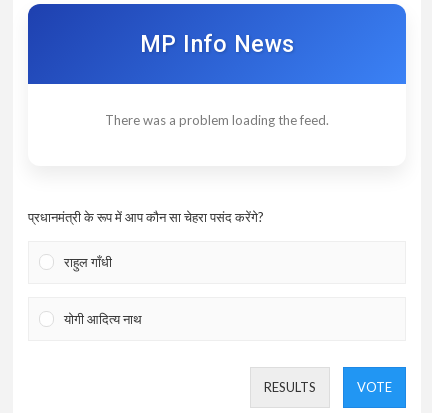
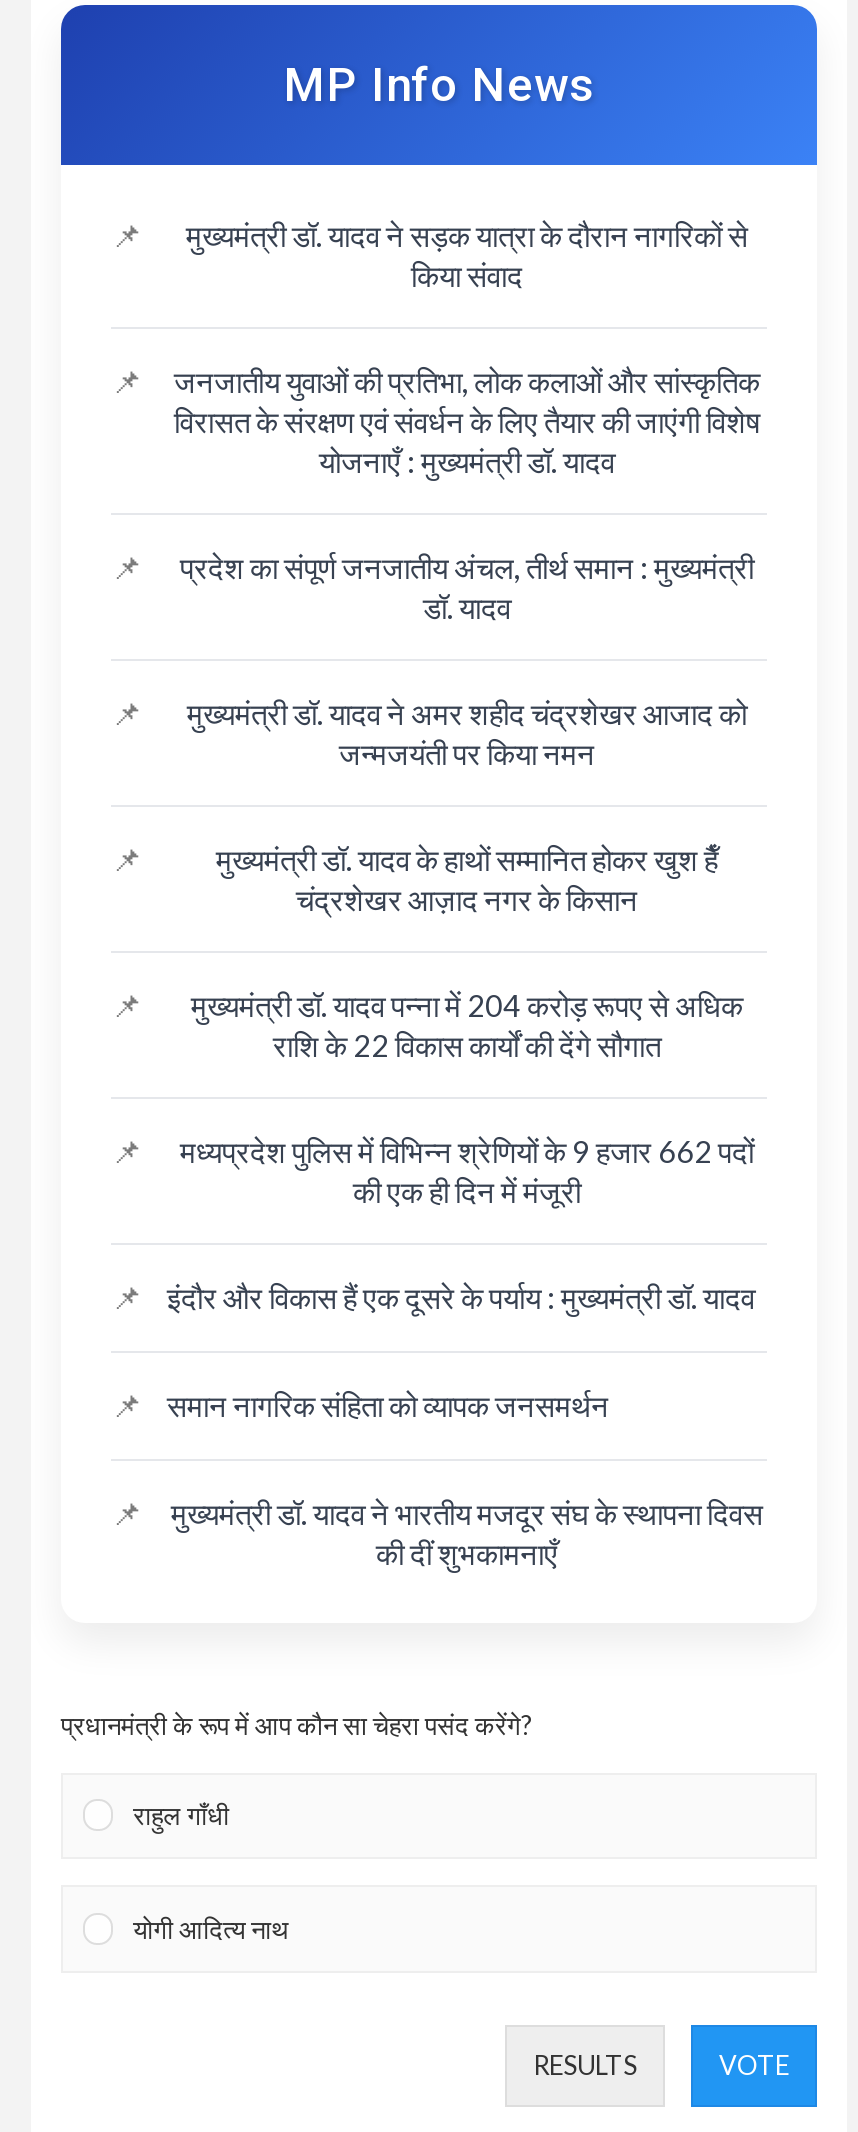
[105,111,329,127] There was a problem loading the feed. -> [167,216,763,1570] मुख्यमंत्री डॉ. यादव ने सड़क यात्रा के दौरान नागरिकों से | किया संवाद | जनजातीय युवाओं की प्रतिभा, लोक कलाओं और सांस्कृतिक | विरासत के संरक्षण एवं संवर्धन के लिए तैयार की जाएंगी विशेष | योजनाएँ : मुख्यमंत्री डॉ. यादव | प्रदेश का संपूर्ण जनजातीय अंचल, तीर्थ समान : मुख्यमंत्री | डॉ. यादव | मुख्यमंत्री डॉ. यादव ने अमर शहीद चंद्रशेखर आजाद को | जन्मजयंती पर किया नमन | मुख्यमंत्री डॉ. यादव के हाथों सम्मानित होकर खुश हैँ | चंद्रशेखर आज़ाद नगर के किसान | मुख्यमंत्री डॉ. यादव पन्ना में 204 करोड़ रूपए से अधिक | राशि के 22 विकास कार्यों की देंगे सौगात | मध्यप्रदेश पुलिस में विभिन्न श्रेणियों के 9 हजार 662 पदों | की एक ही दिन में मंजूरी | इंदौर और विकास हैं एक दूसरे के पर्याय : मुख्यमंत्री डॉ. यादव | समान नागरिक संहिता को व्यापक जनसमर्थन | मुख्यमंत्री डॉ. यादव ने भारतीय मजदूर संघ के स्थापना दिवस | की दीं शुभकामनाएँ

